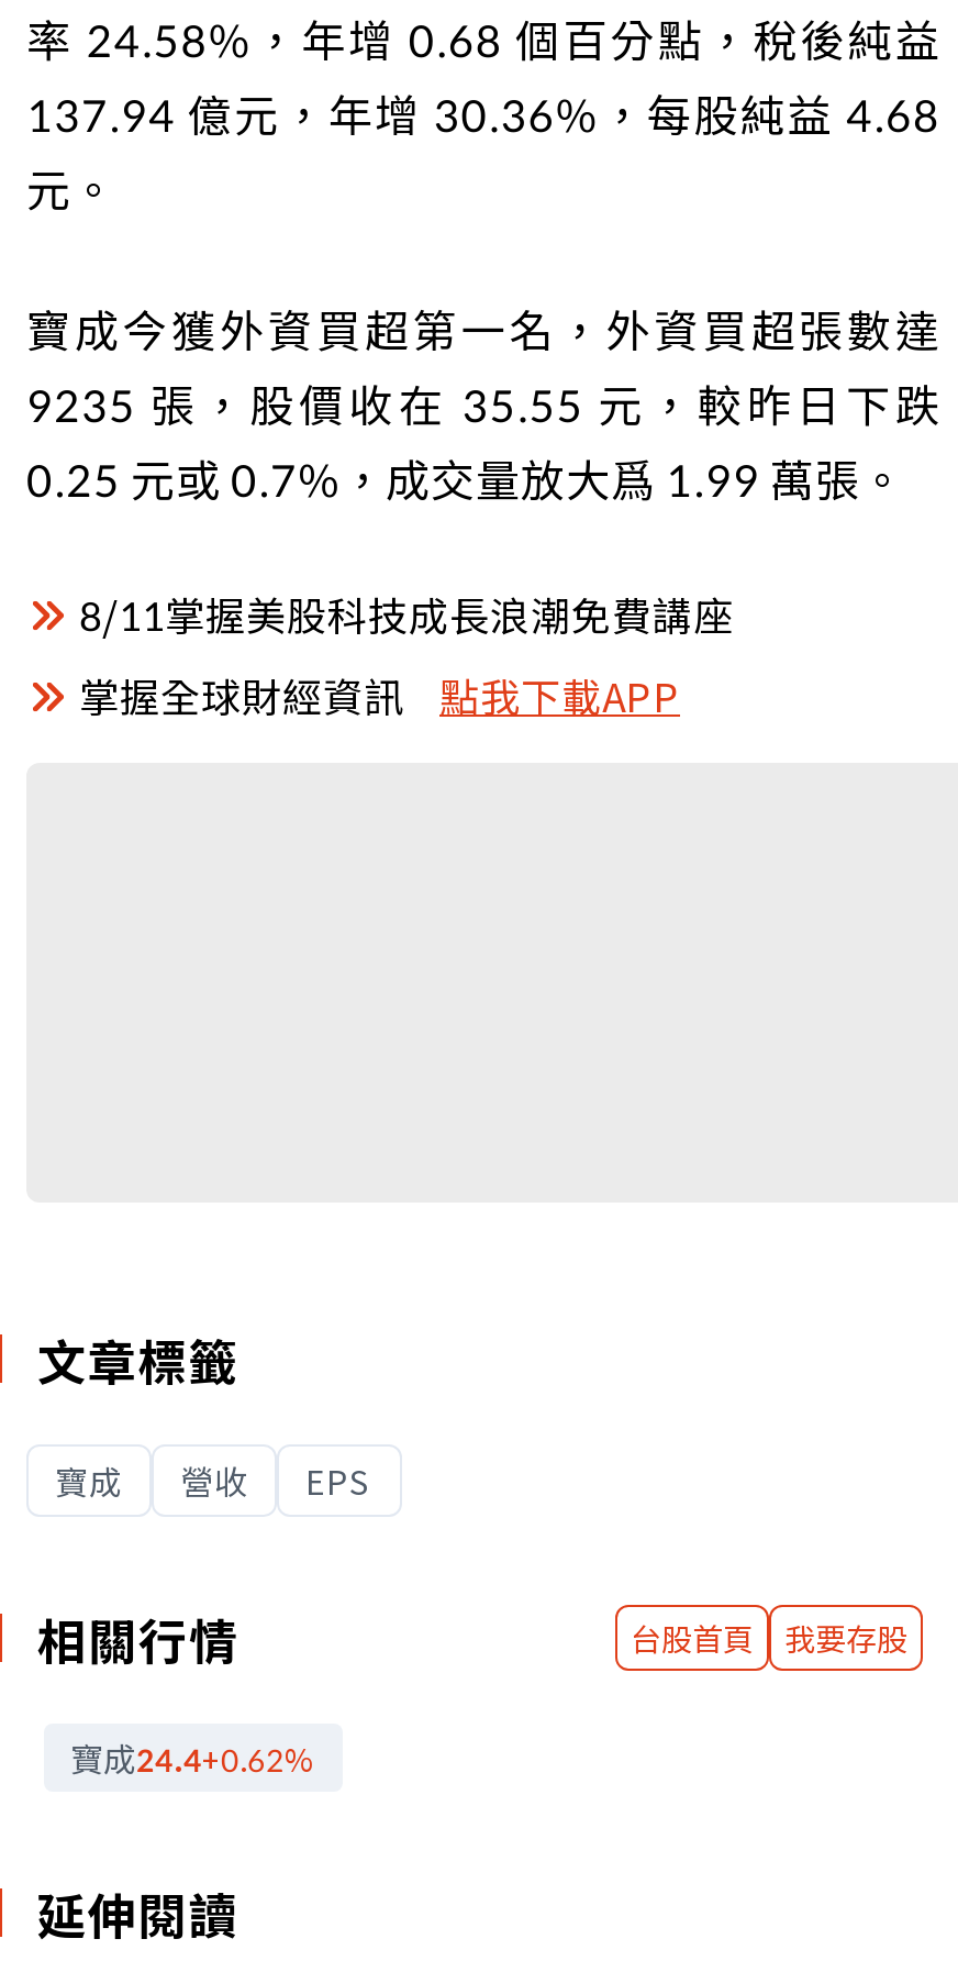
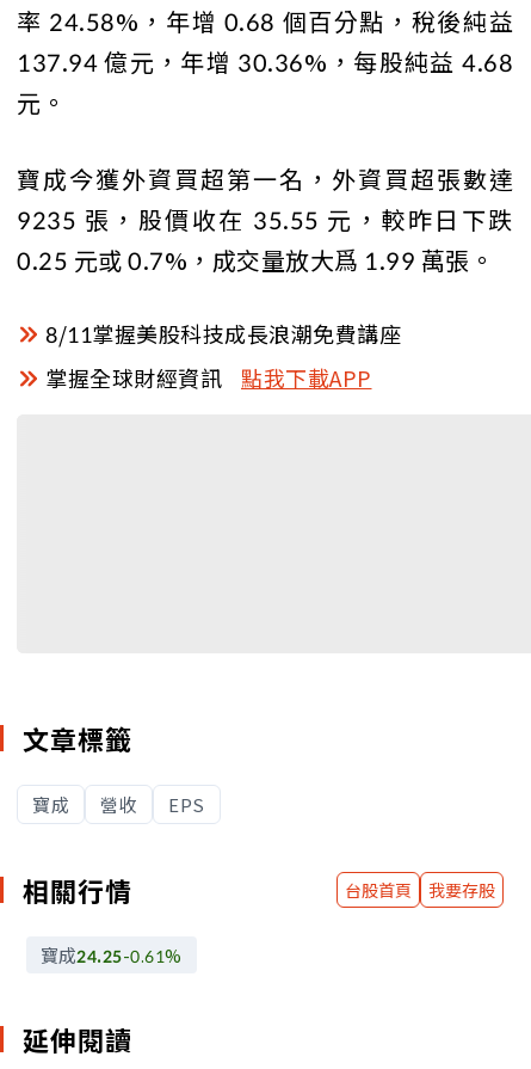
[70,1735,316,1781] 寶成24.4+0.62% -> [41,943,182,968] 寶成24.25-0.61%

